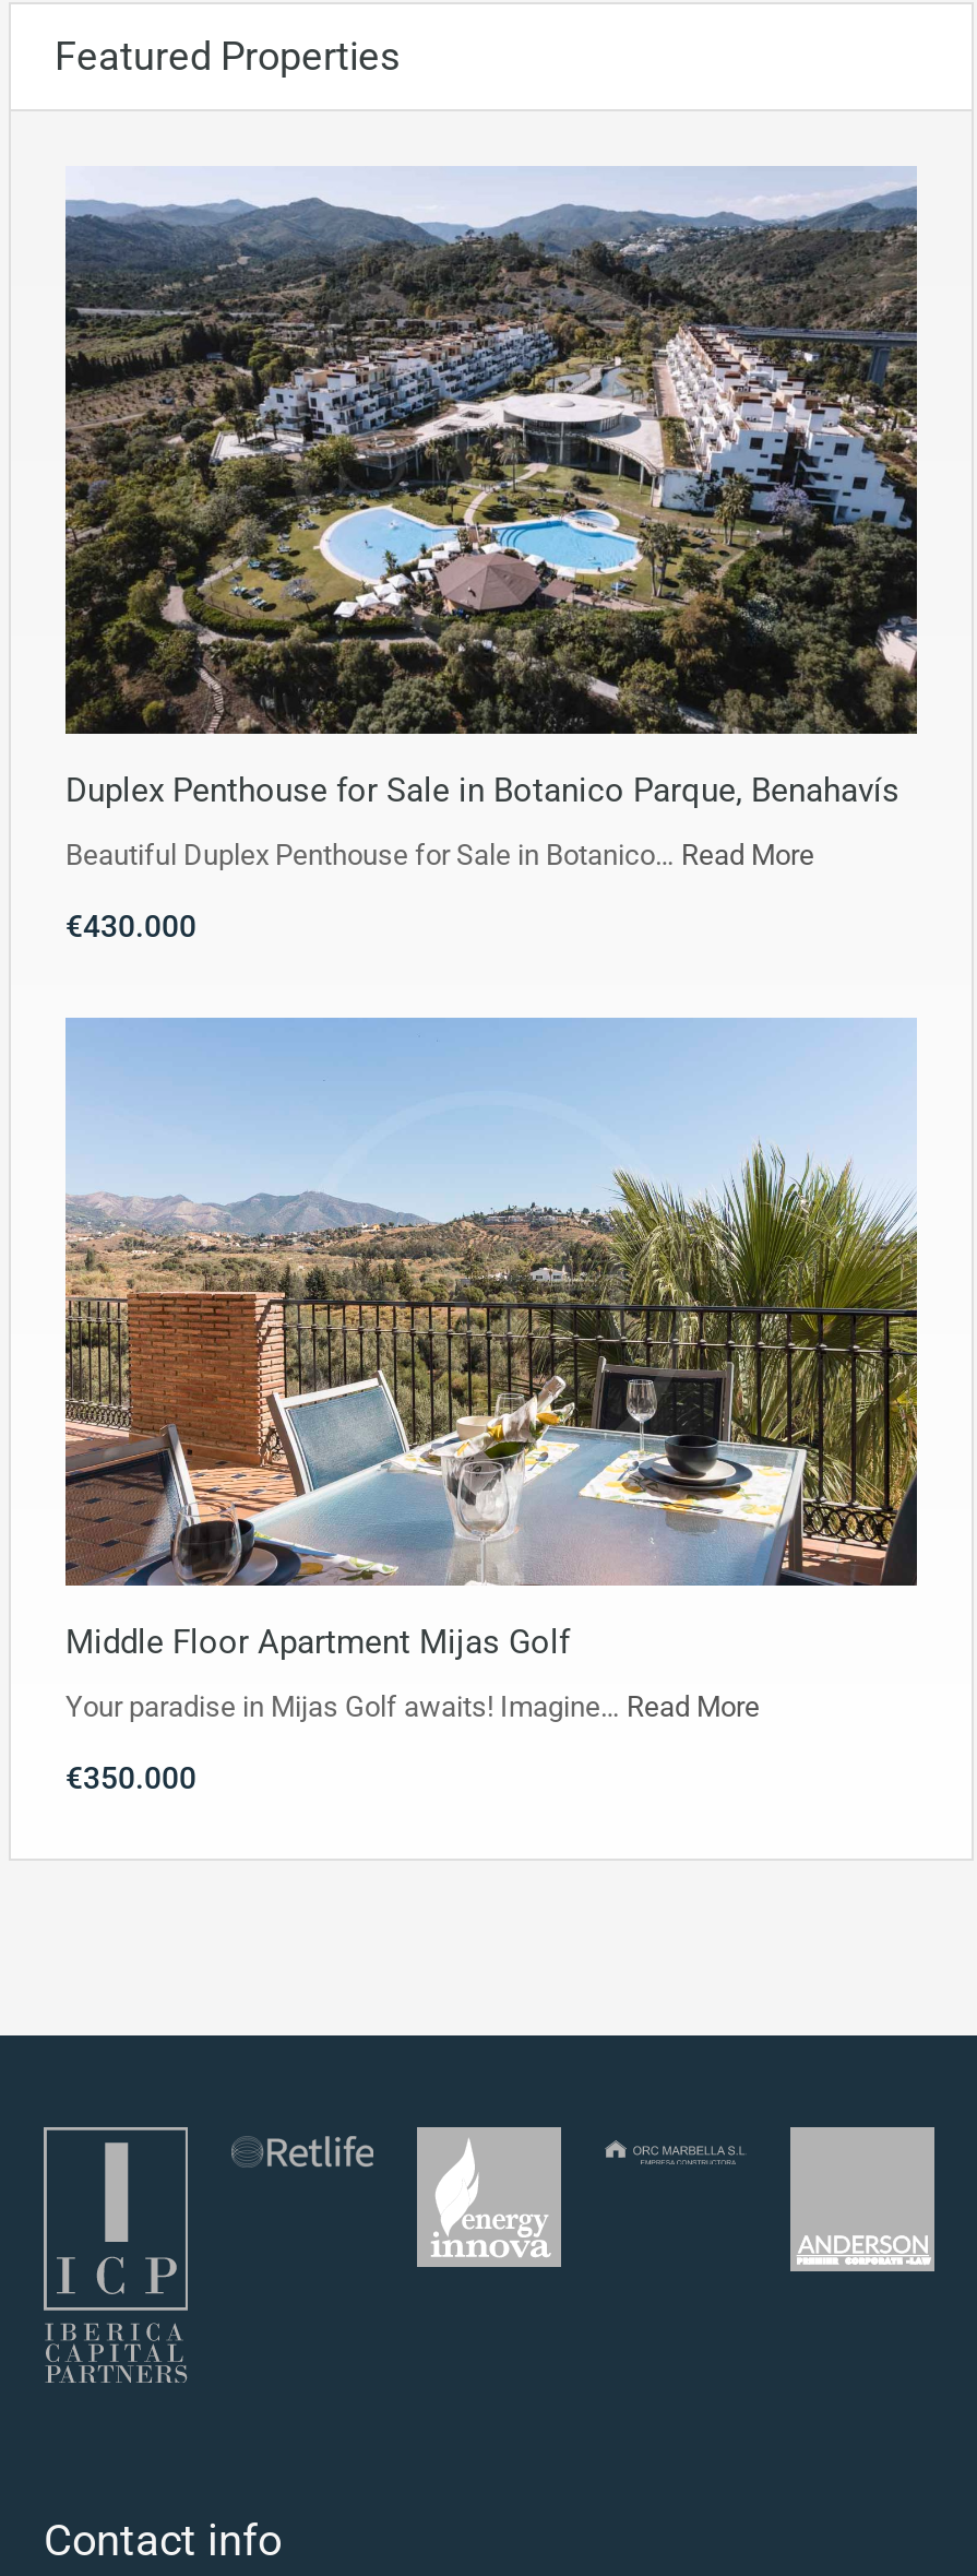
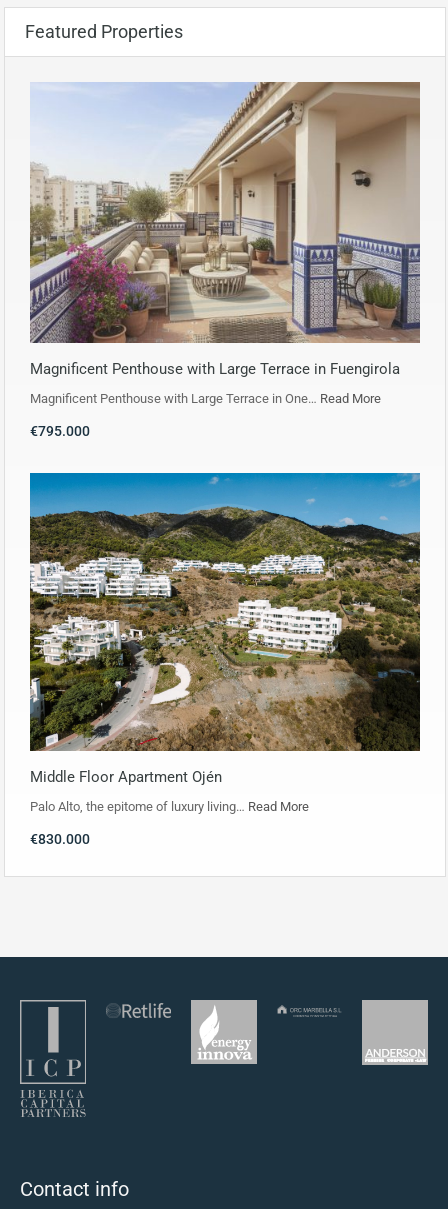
[63,165,917,809] [image] | Duplex Penthouse for Sale in Botanico Parque, Benahavís -> [29,81,421,378] [image] | Magnificent Penthouse with Large Terrace in Fuengirola
[65,838,814,871] Beautiful Duplex Penthouse for Sale in Botanico… Read More -> [30,391,381,406] Magnificent Penthouse with Large Terrace in One… Read More
[65,908,196,943] €430.000 -> [30,423,90,439] €795.000
[65,1017,919,1661] [image] | Middle Floor Apartment Mijas Golf -> [29,473,421,786] [image] | Middle Floor Apartment Ojén
[65,1689,760,1722] Your paradise in Mijas Golf awaits! Imagine… Read More -> [30,799,309,814] Palo Alto, the epitome of luxury living… Read More
[65,1759,196,1794] €350.000 -> [30,831,90,847] €830.000

